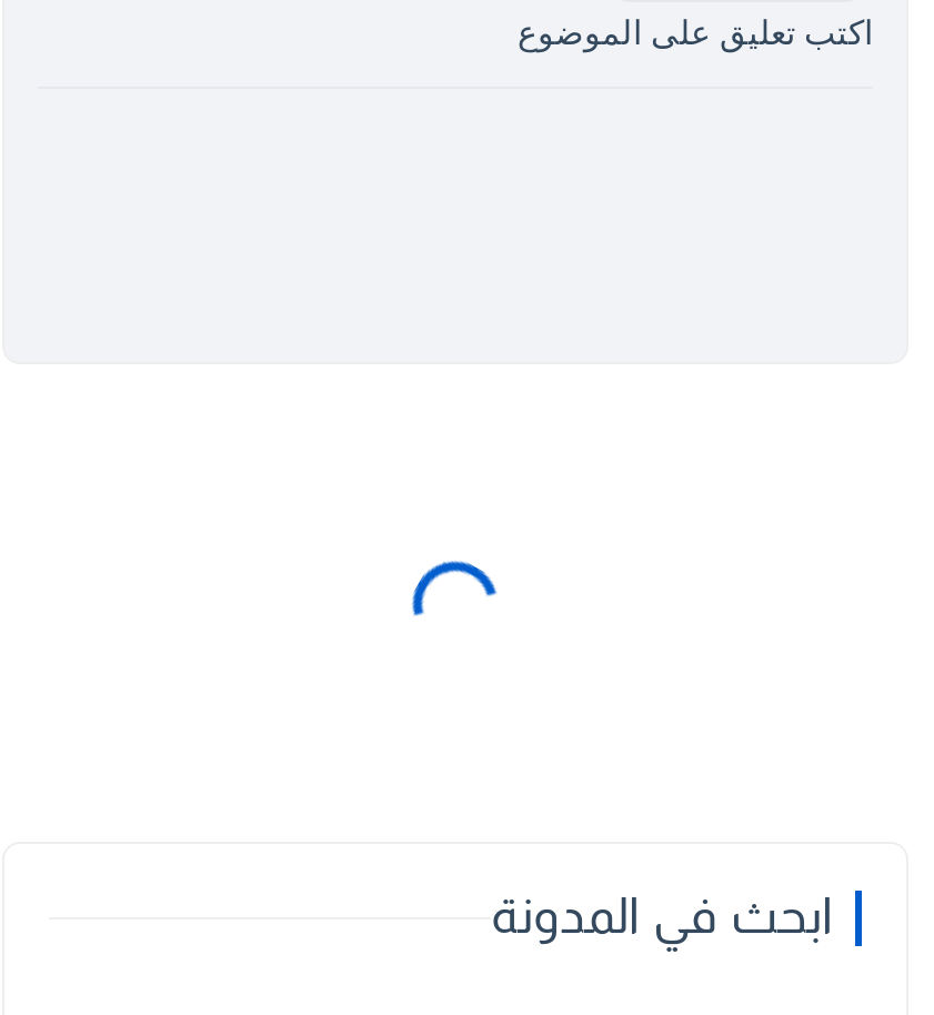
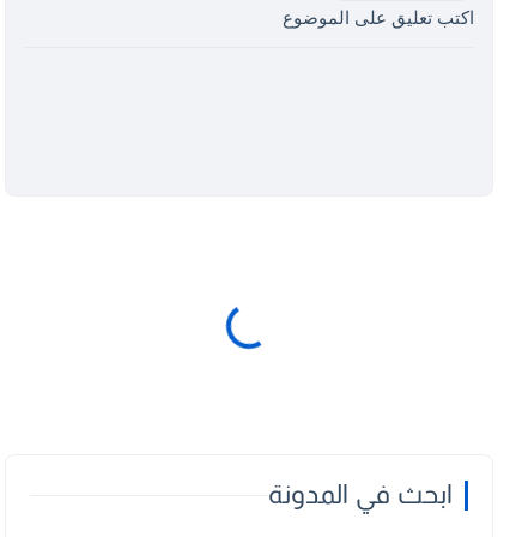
[413,557,500,649] [image] -> [226,302,272,351] [image]

